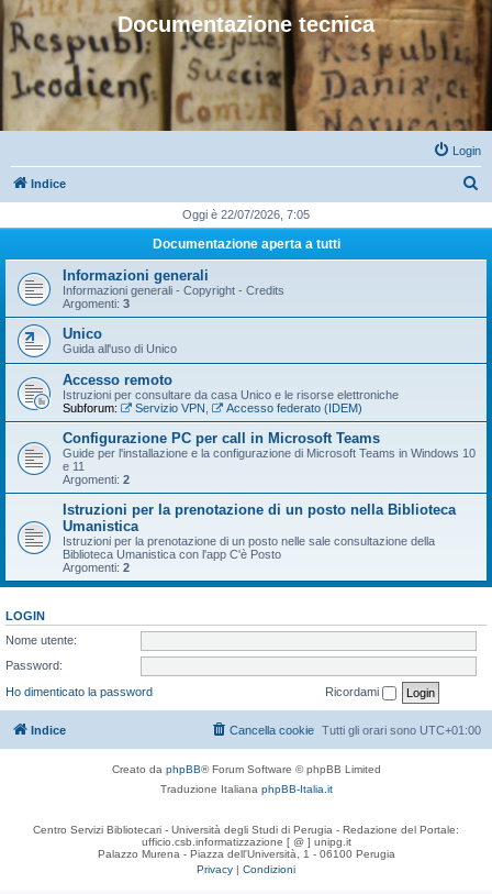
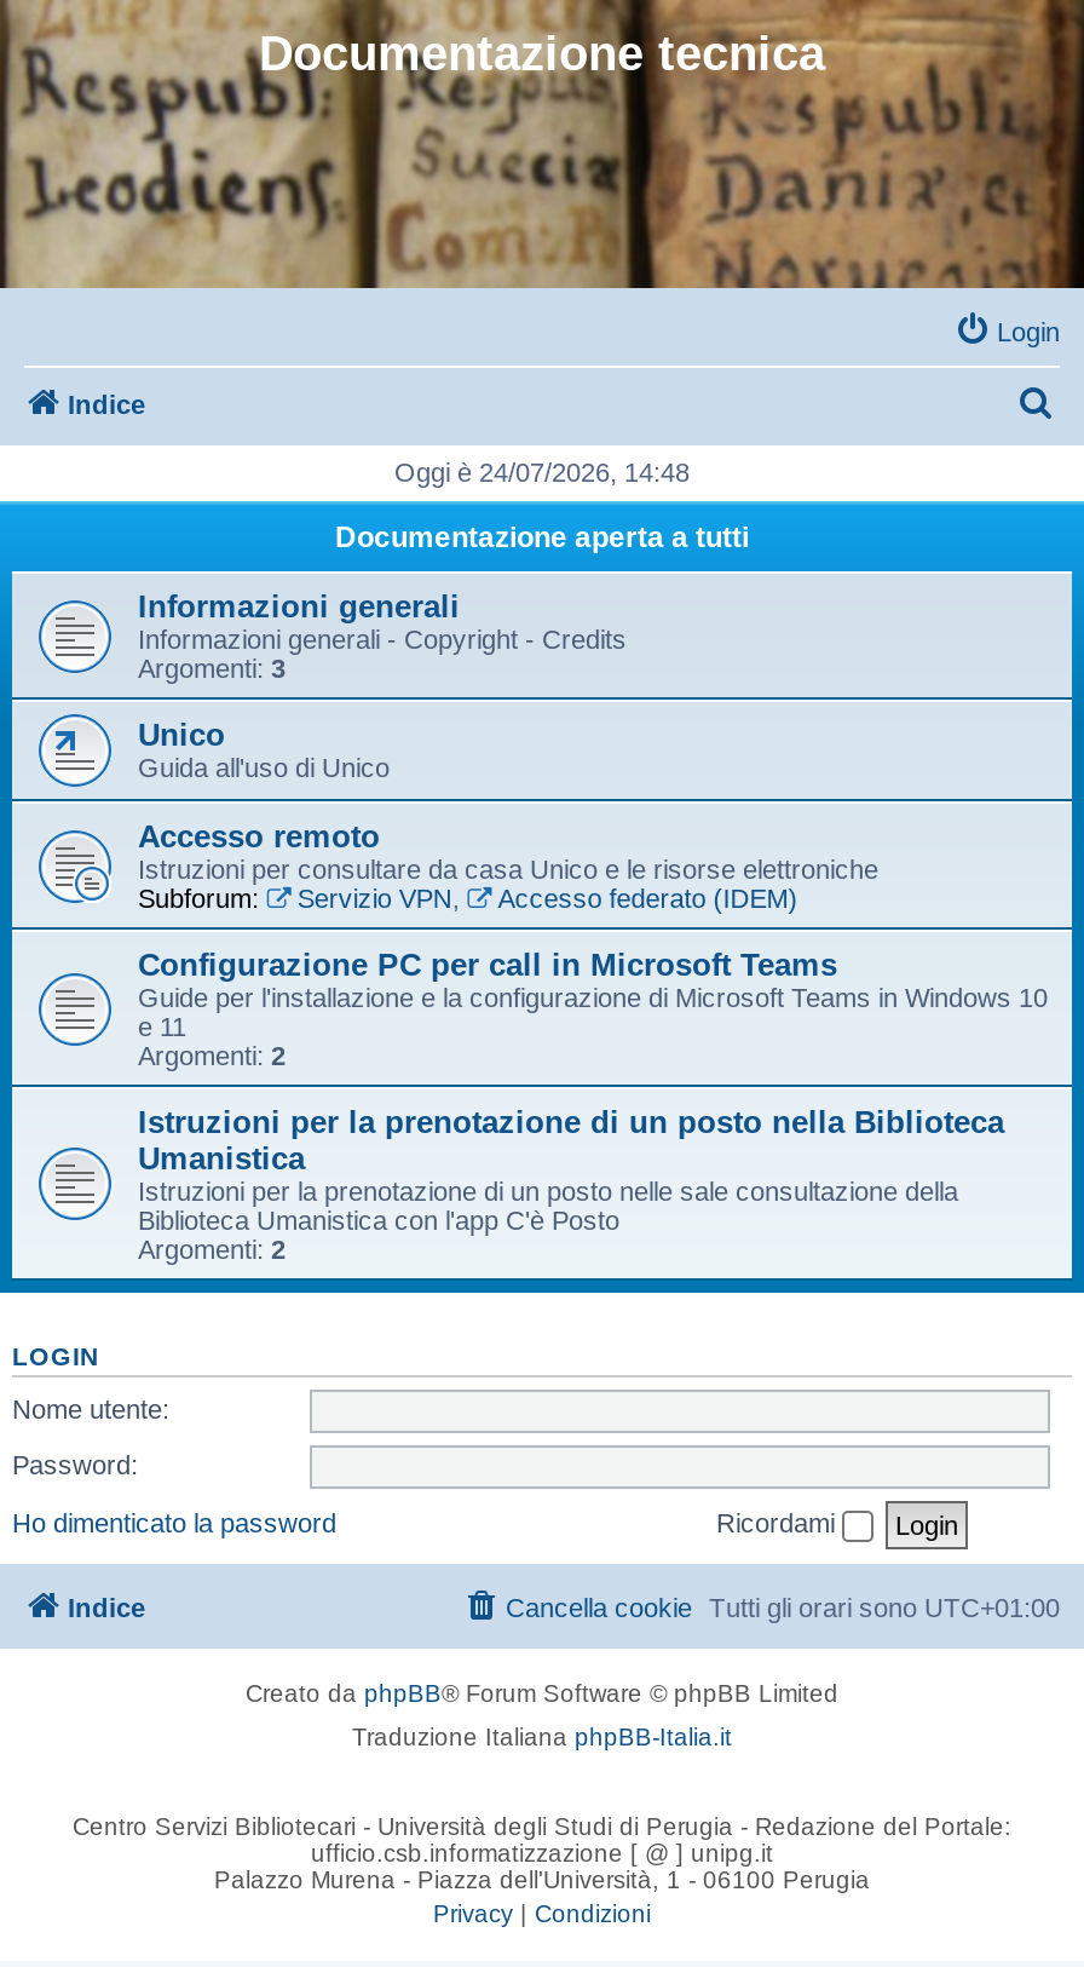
[182,208,310,221] Oggi è 22/07/2026, 7:05 -> [394,458,690,487] Oggi è 24/07/2026, 14:48

